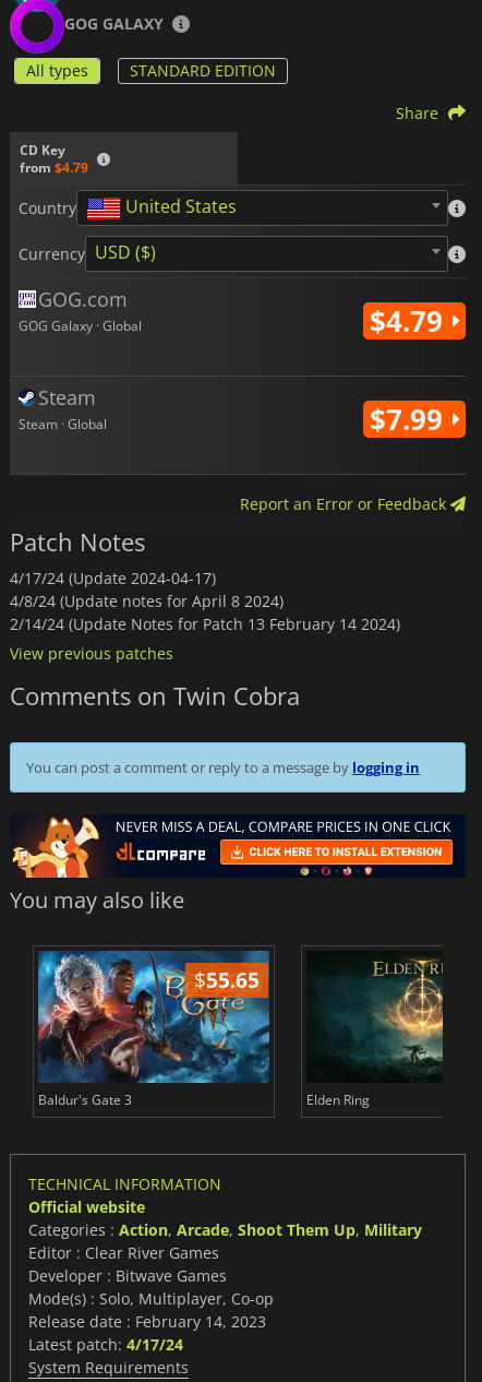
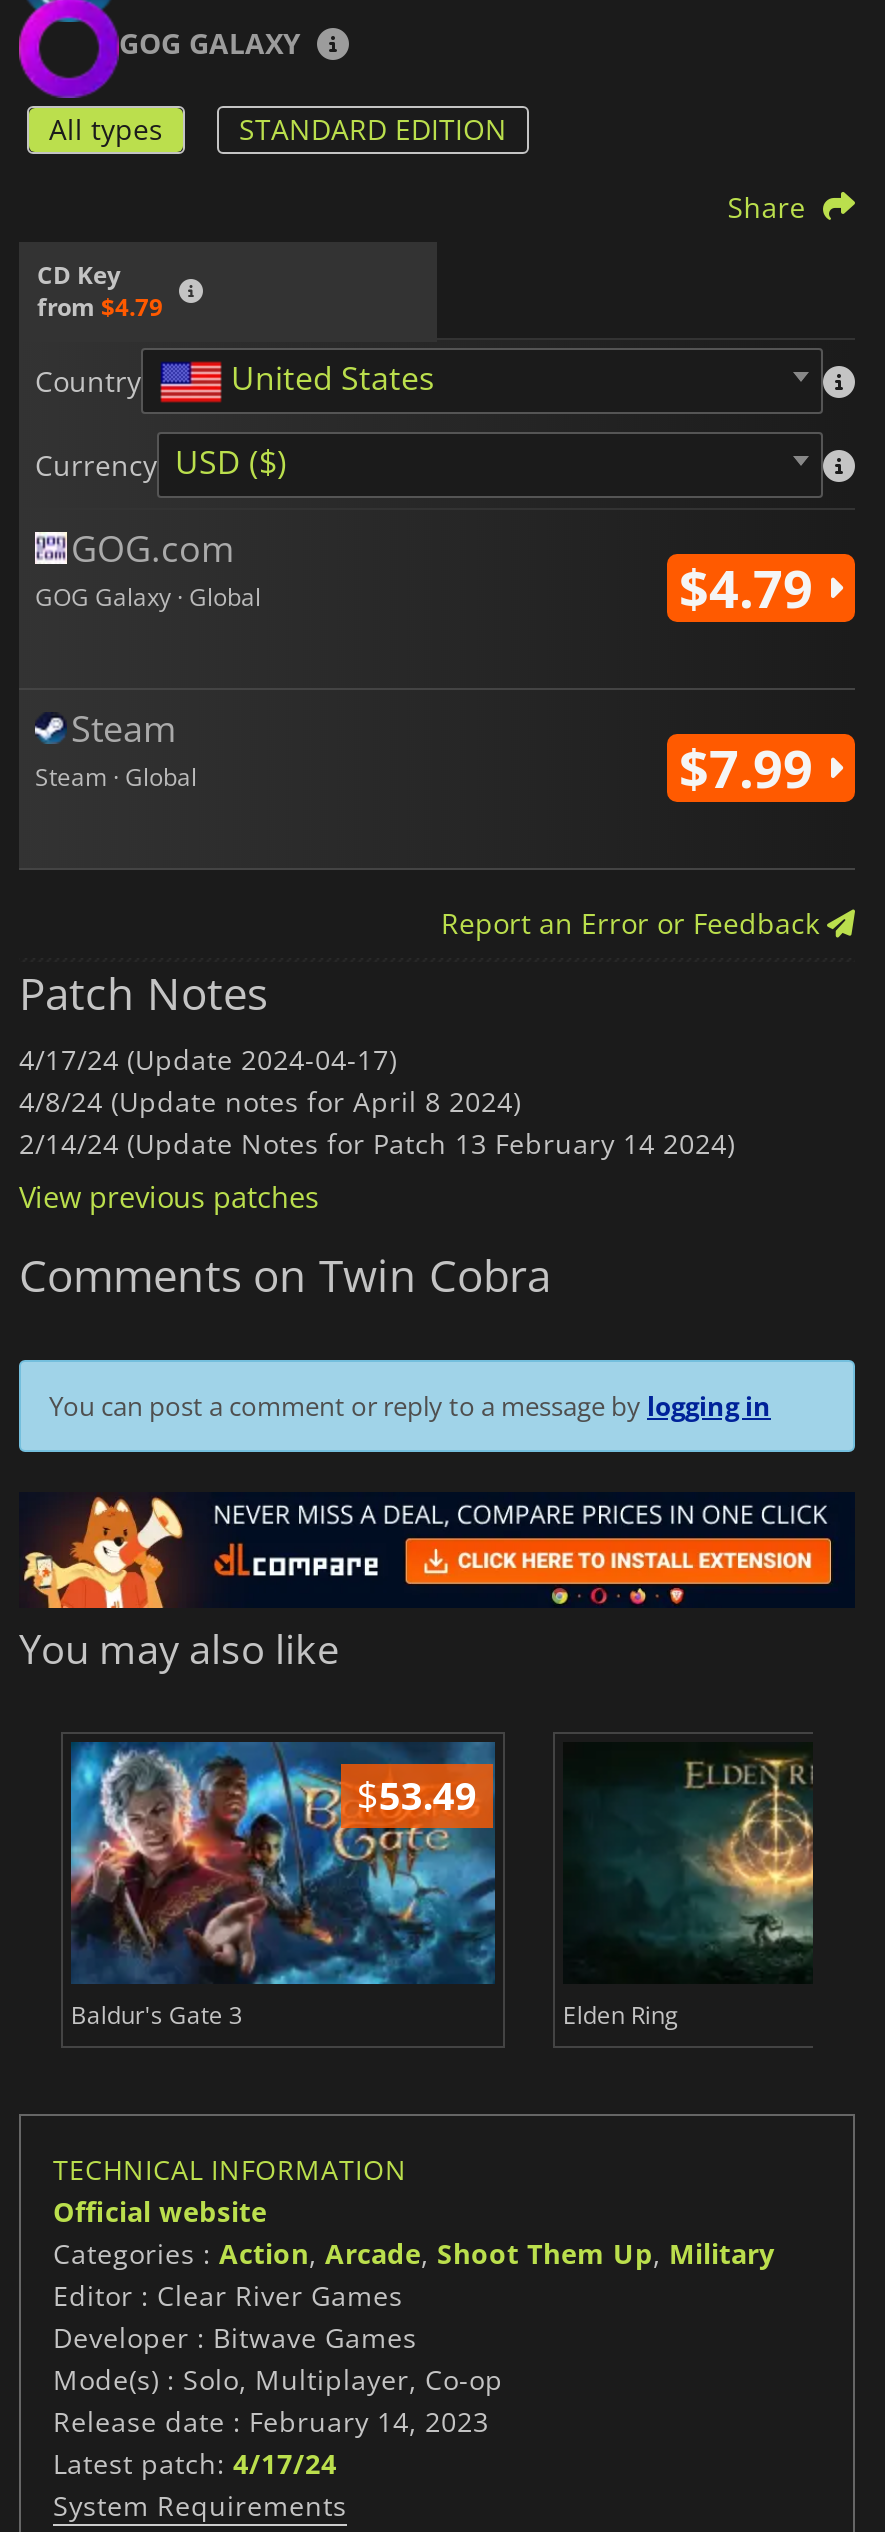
[194,965,259,994] $55.65 -> [357,1768,477,1822] $53.49

